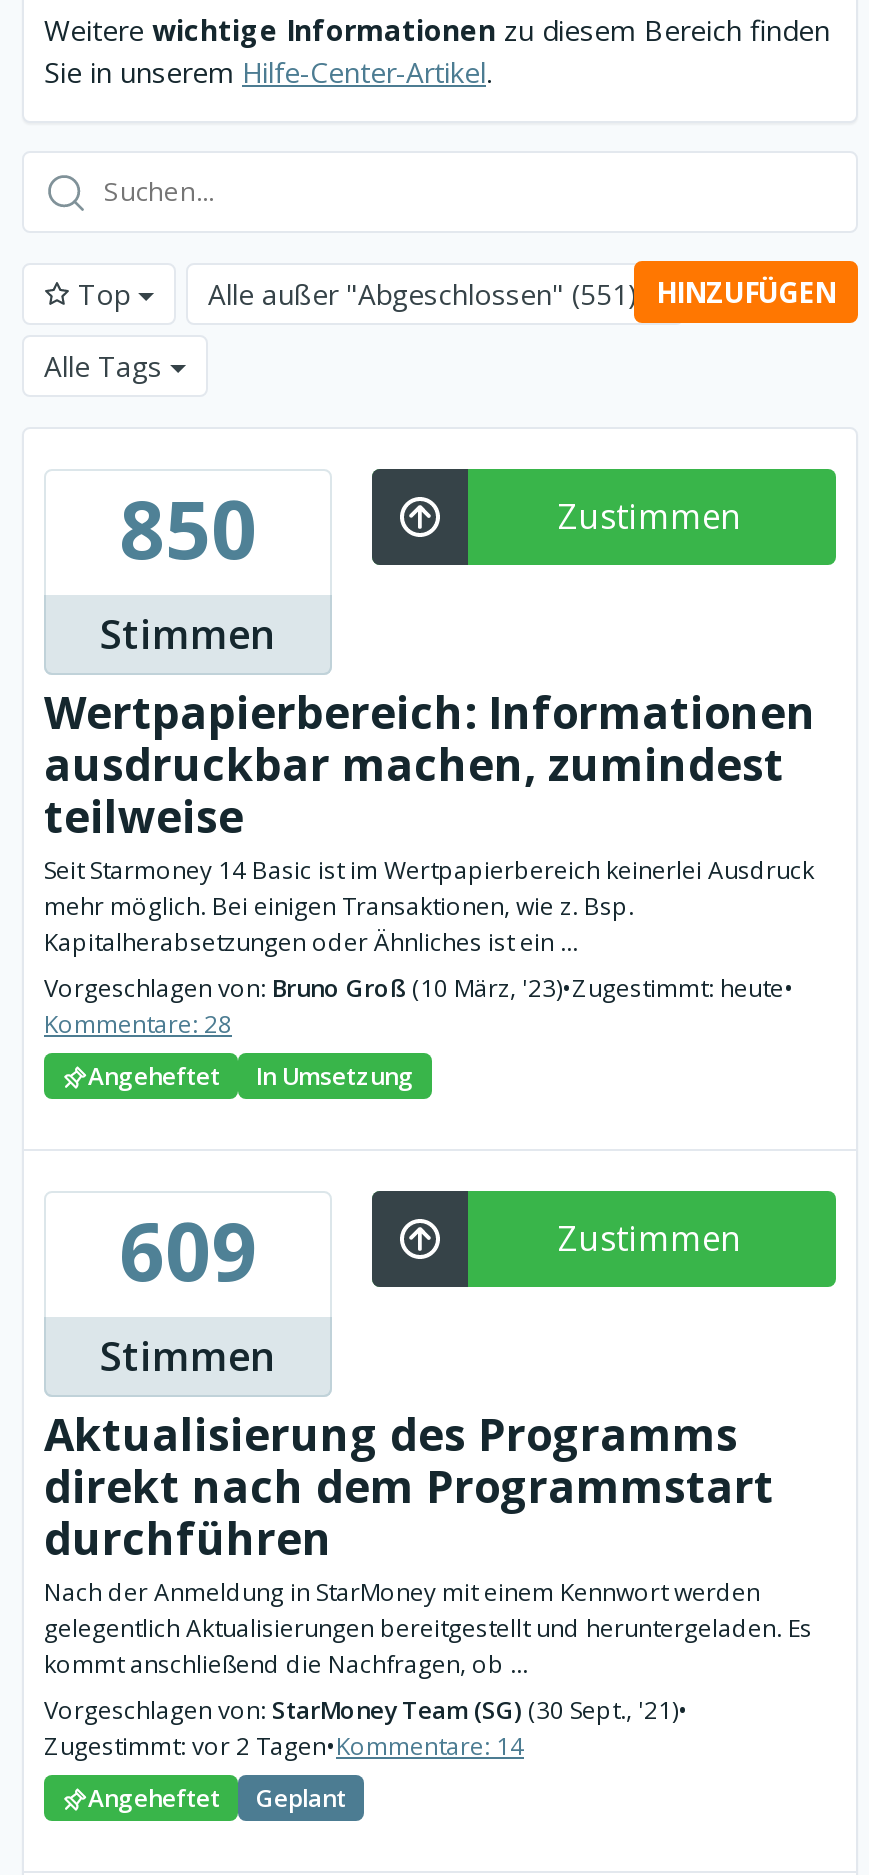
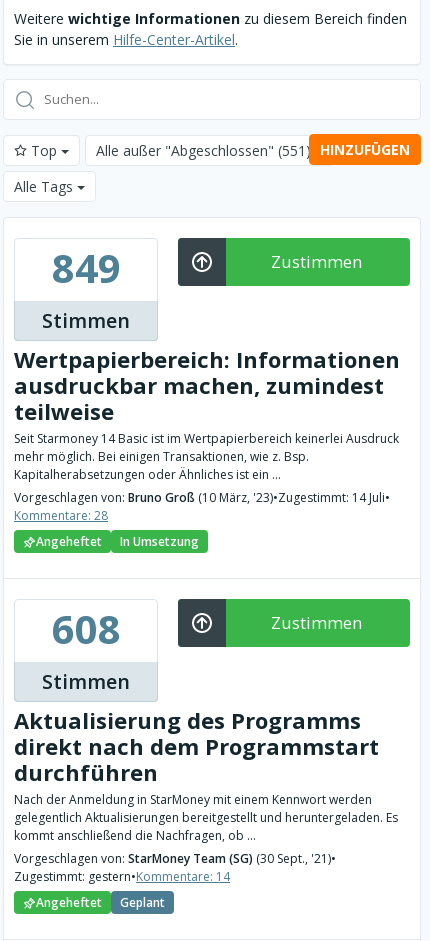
[119,473,257,583] 850 -> [51,240,120,295] 849
[44,971,794,1005] Vorgeschlagen von: Bruno Groß (10 März, '23)•Zugestimmt: heute• -> [14,489,390,506] Vorgeschlagen von: Bruno Groß (10 März, '23)•Zugestimmt: 14 Juli•
[119,1195,257,1305] 609 -> [51,601,120,656] 608
[44,1729,524,1763] Zugestimmt: vor 2 Tagen•Kommentare: 14 -> [14,868,230,885] Zugestimmt: gestern•Kommentare: 14

